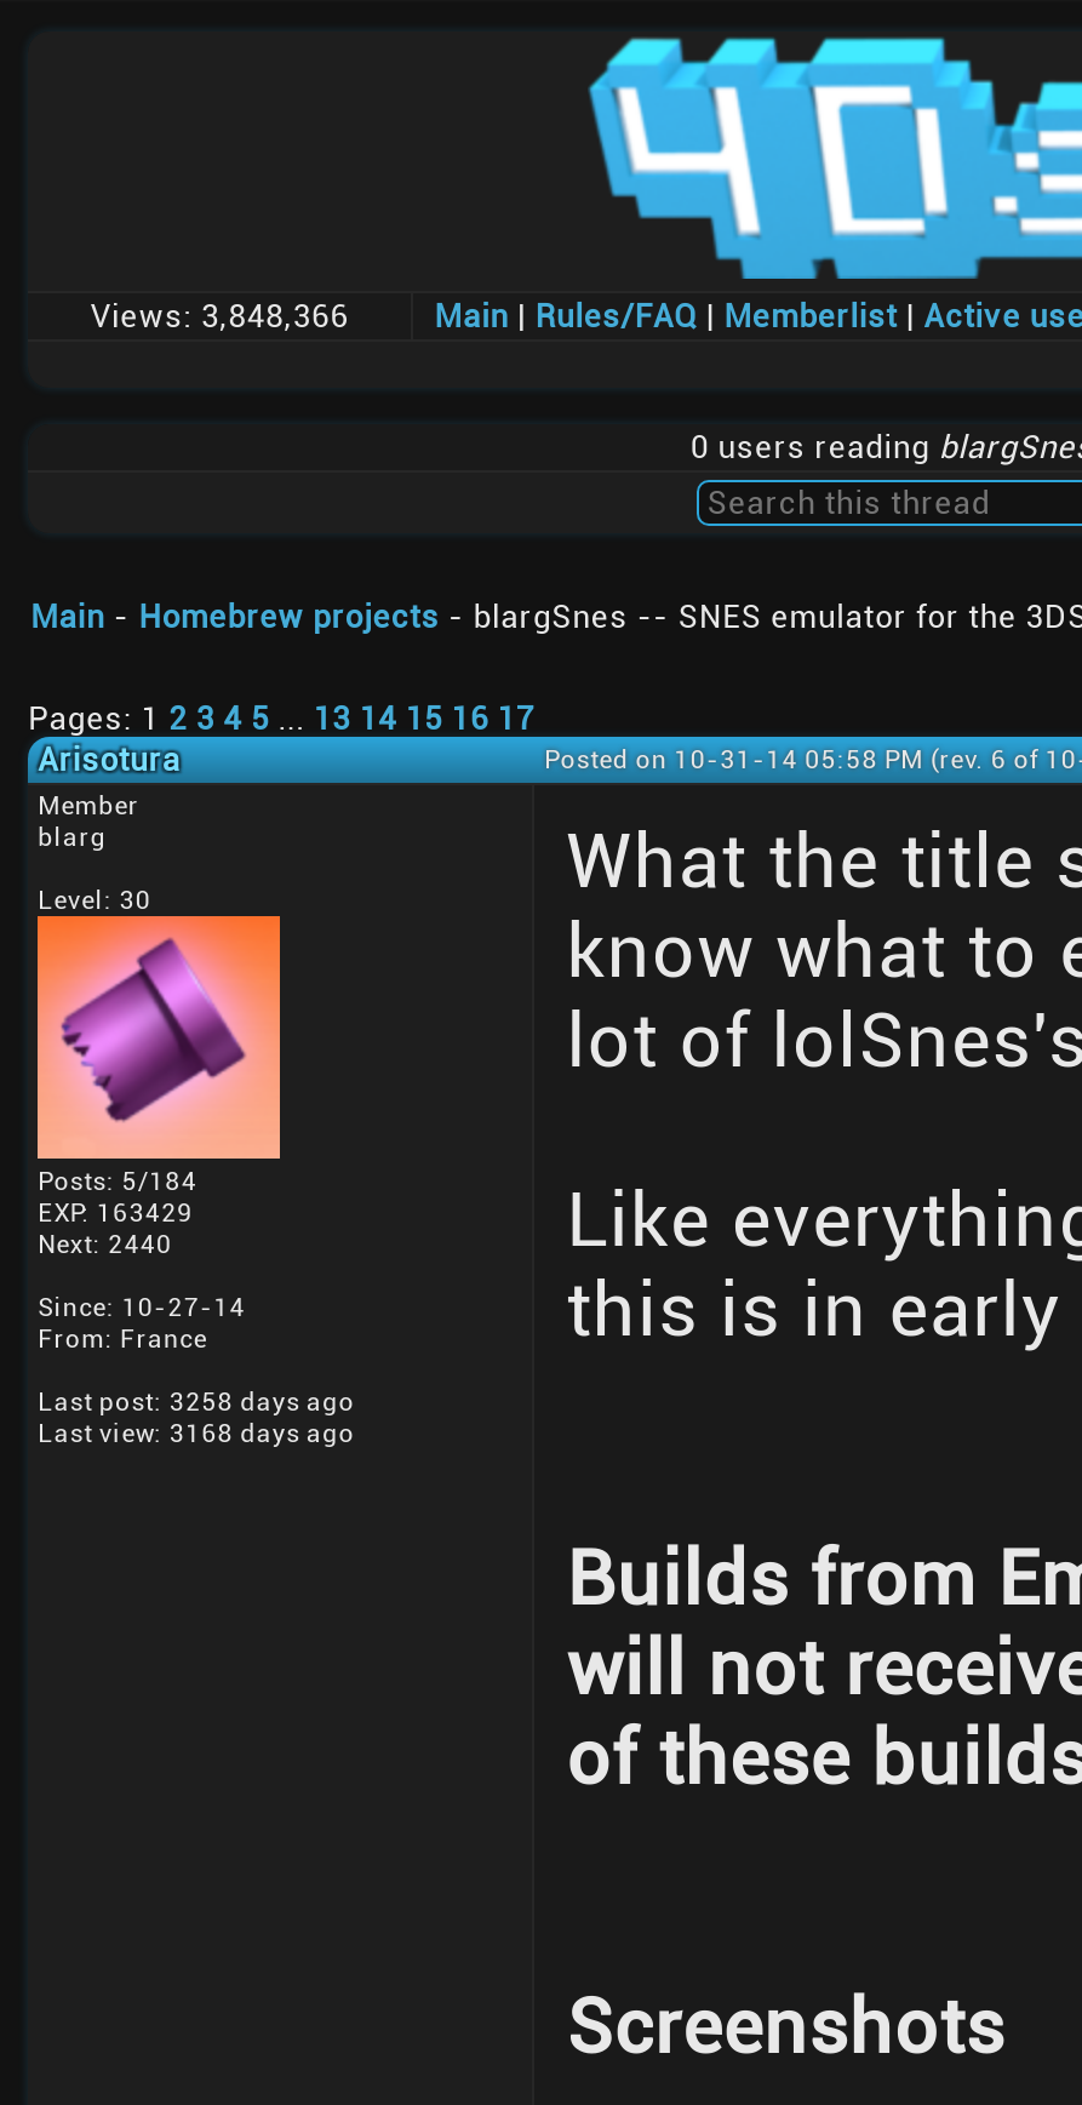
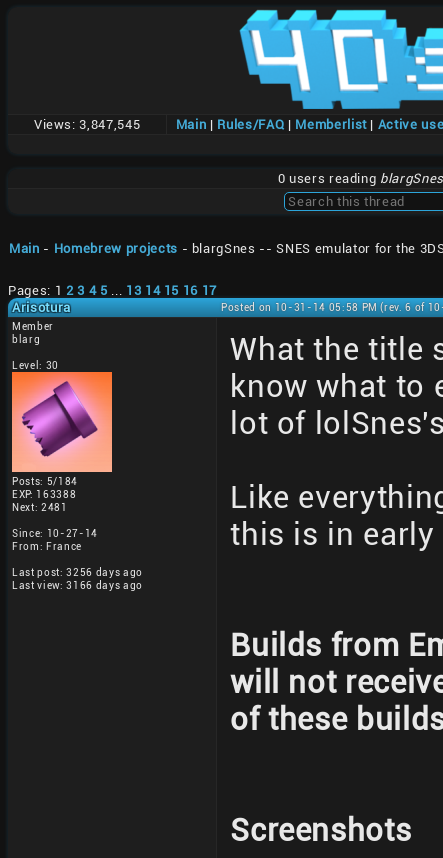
[91,298,349,335] Views: 3,848,366 -> [34,117,140,132] Views: 3,847,545
[38,1198,193,1229] EXP: 163429 -> [12,488,76,501] EXP: 163388
[38,1229,173,1261] Next: 2440 -> [12,501,68,514] Next: 2481
[38,1387,355,1418] Last post: 3258 days ago -> [12,566,143,579] Last post: 3256 days ago
[38,1418,355,1450] Last view: 3168 days ago -> [12,579,143,592] Last view: 3166 days ago

